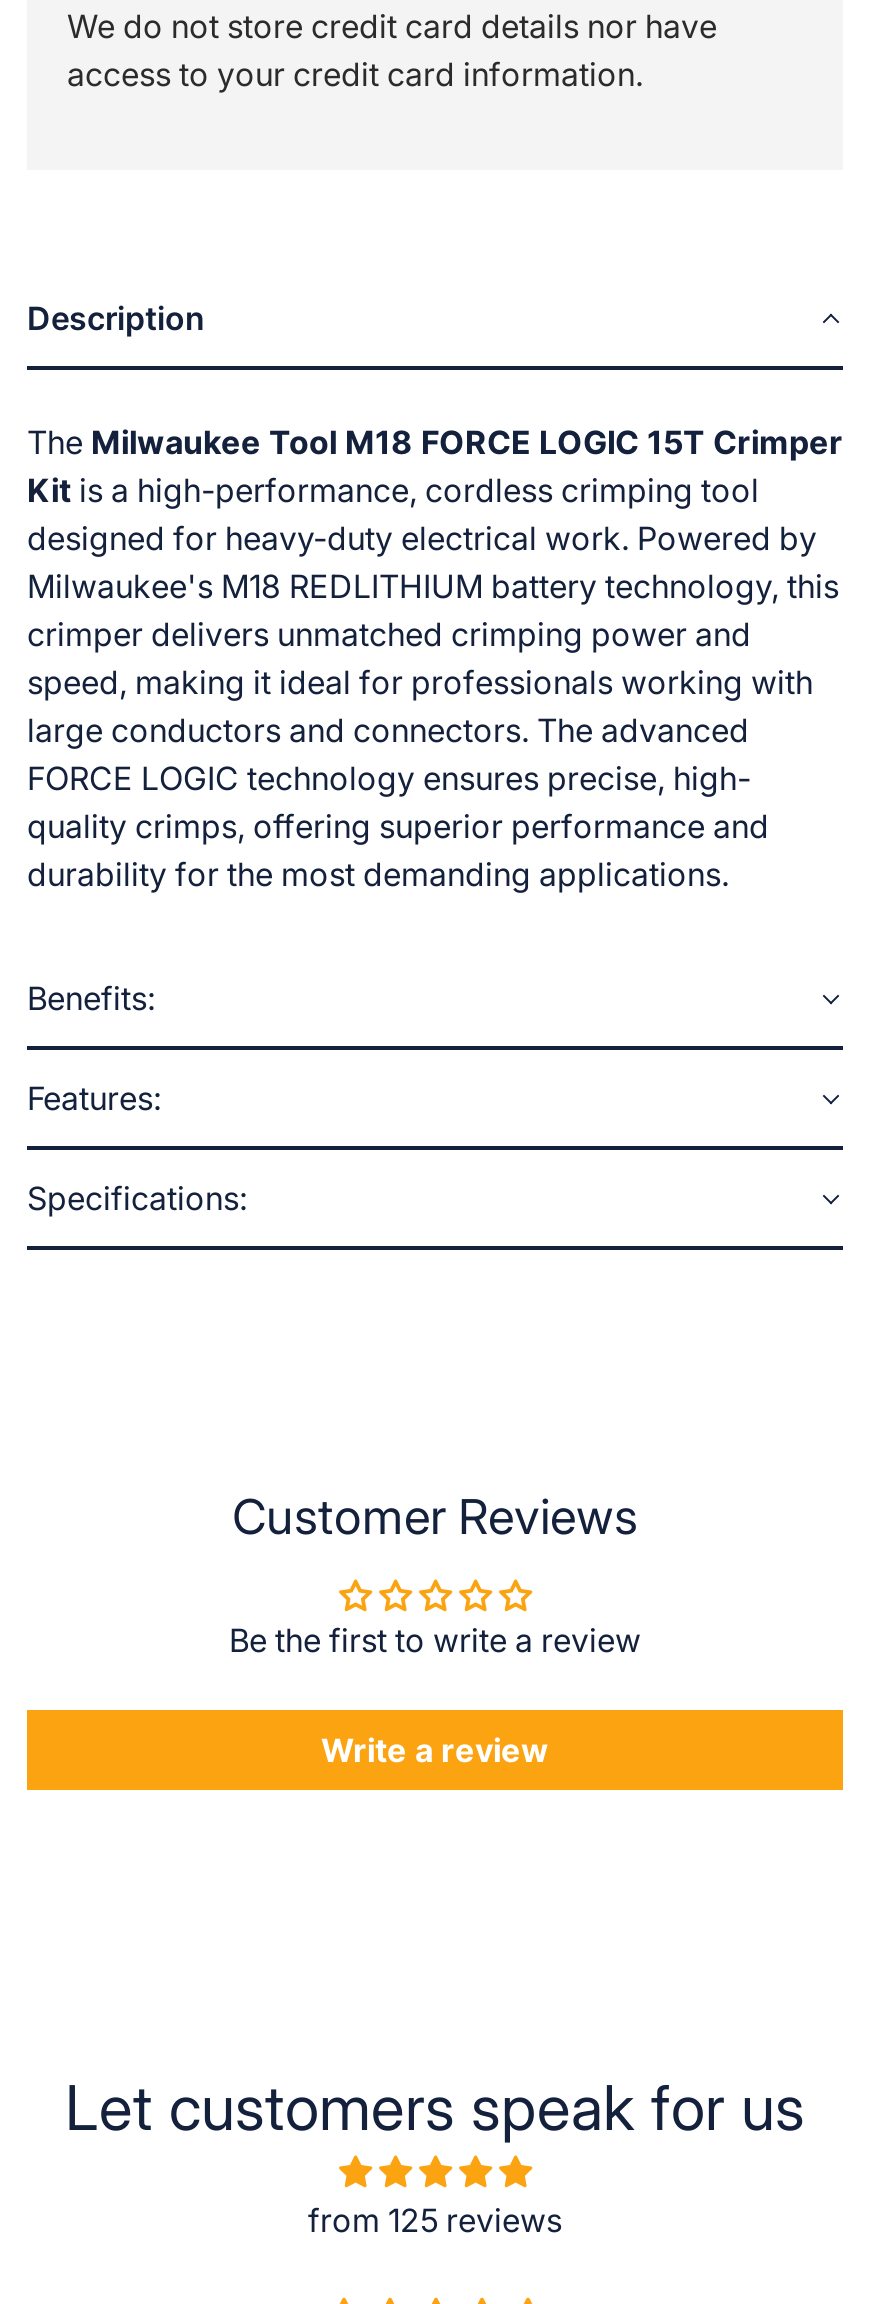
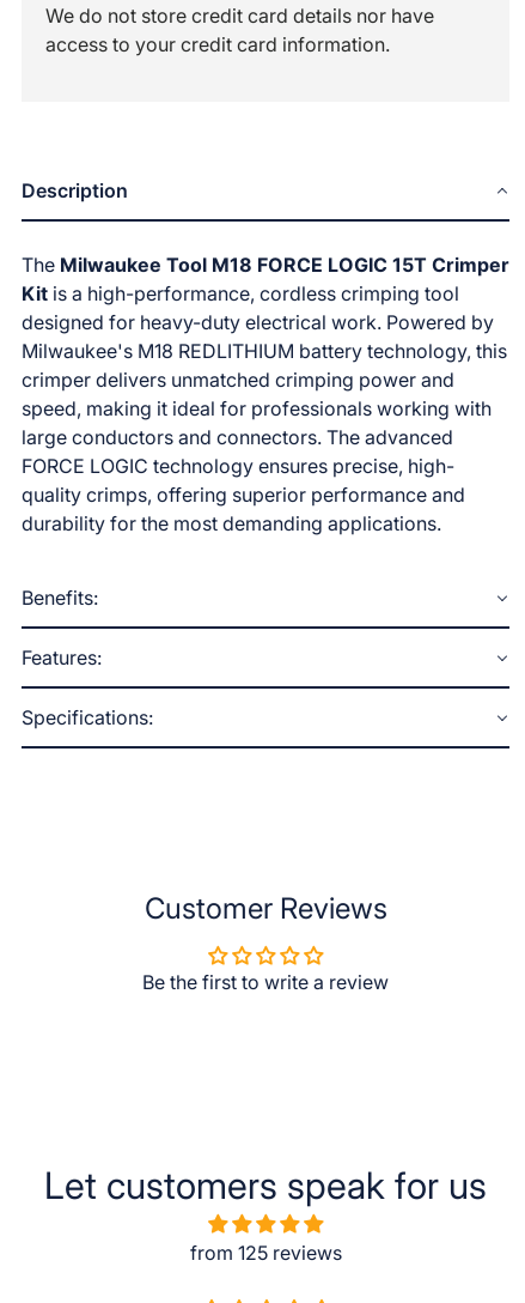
[321,1730,549,1770] Write a review -> none

